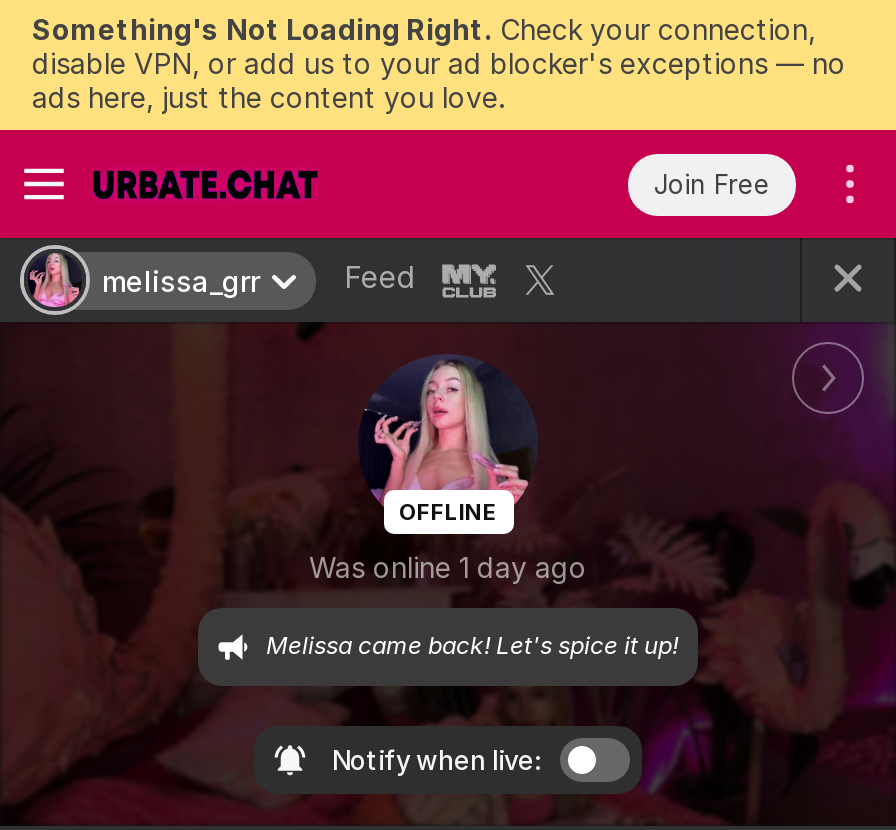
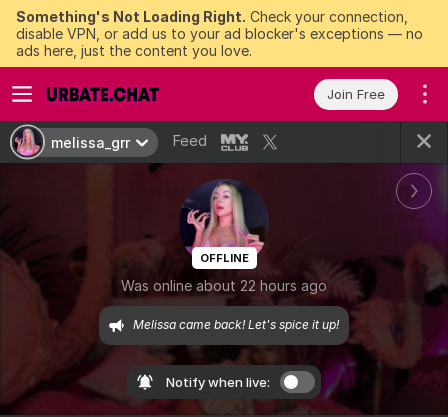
[309,551,587,585] Was online 1 day ago -> [121,277,327,294] Was online about 22 hours ago

